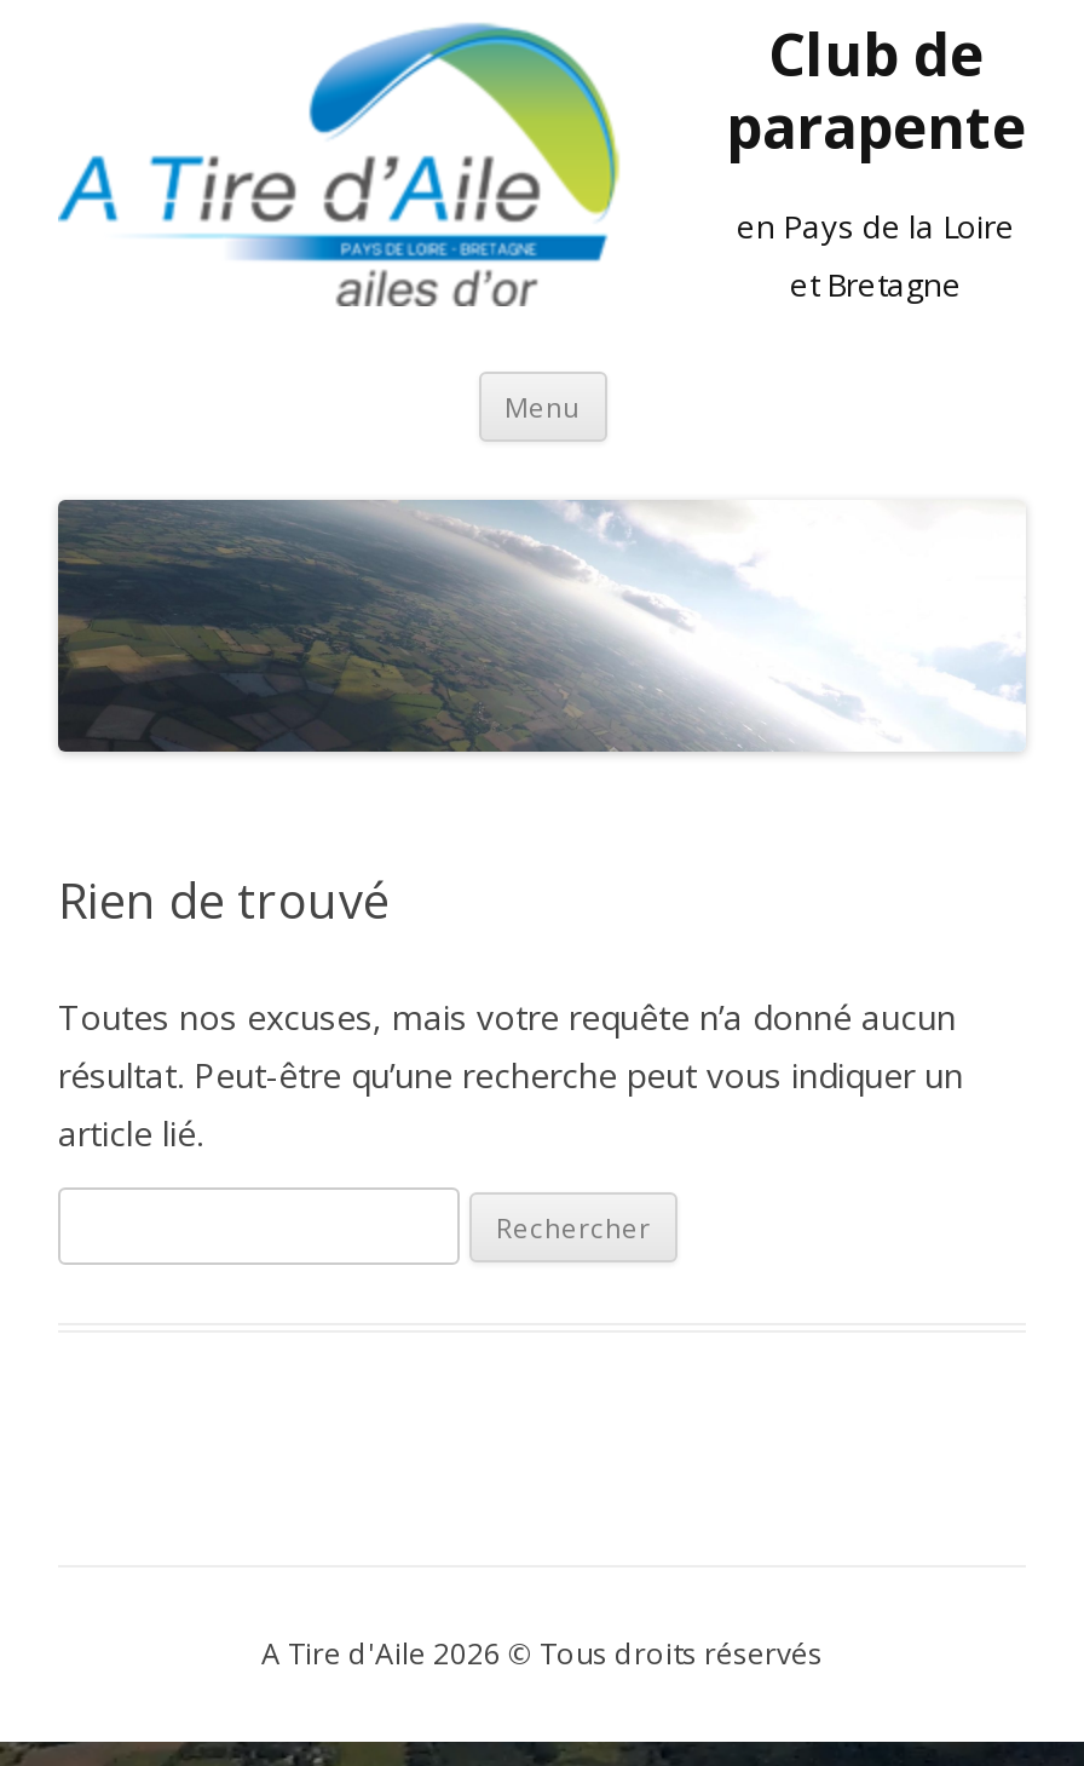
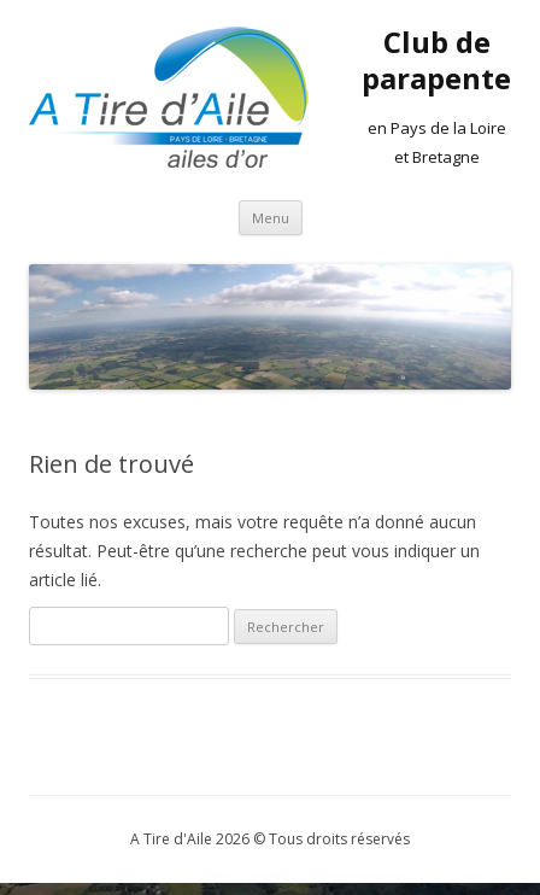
[56,500,1026,754] [image] -> [28,264,512,391] [image]

